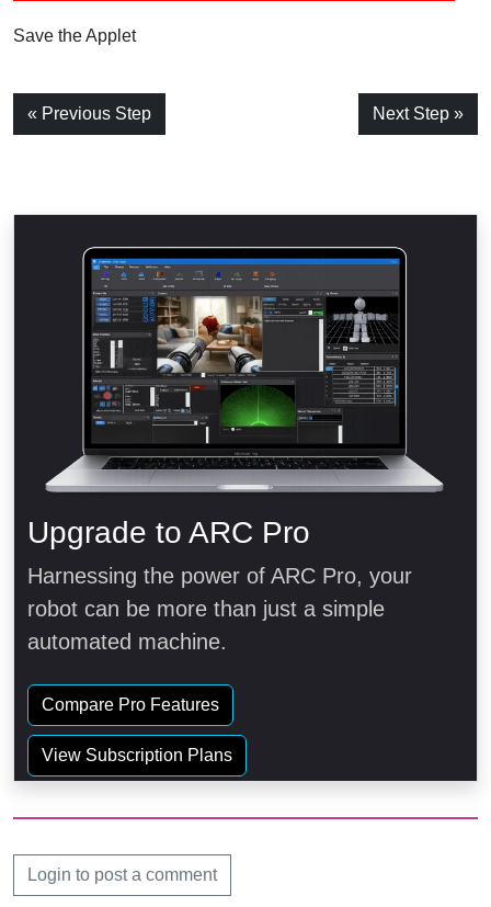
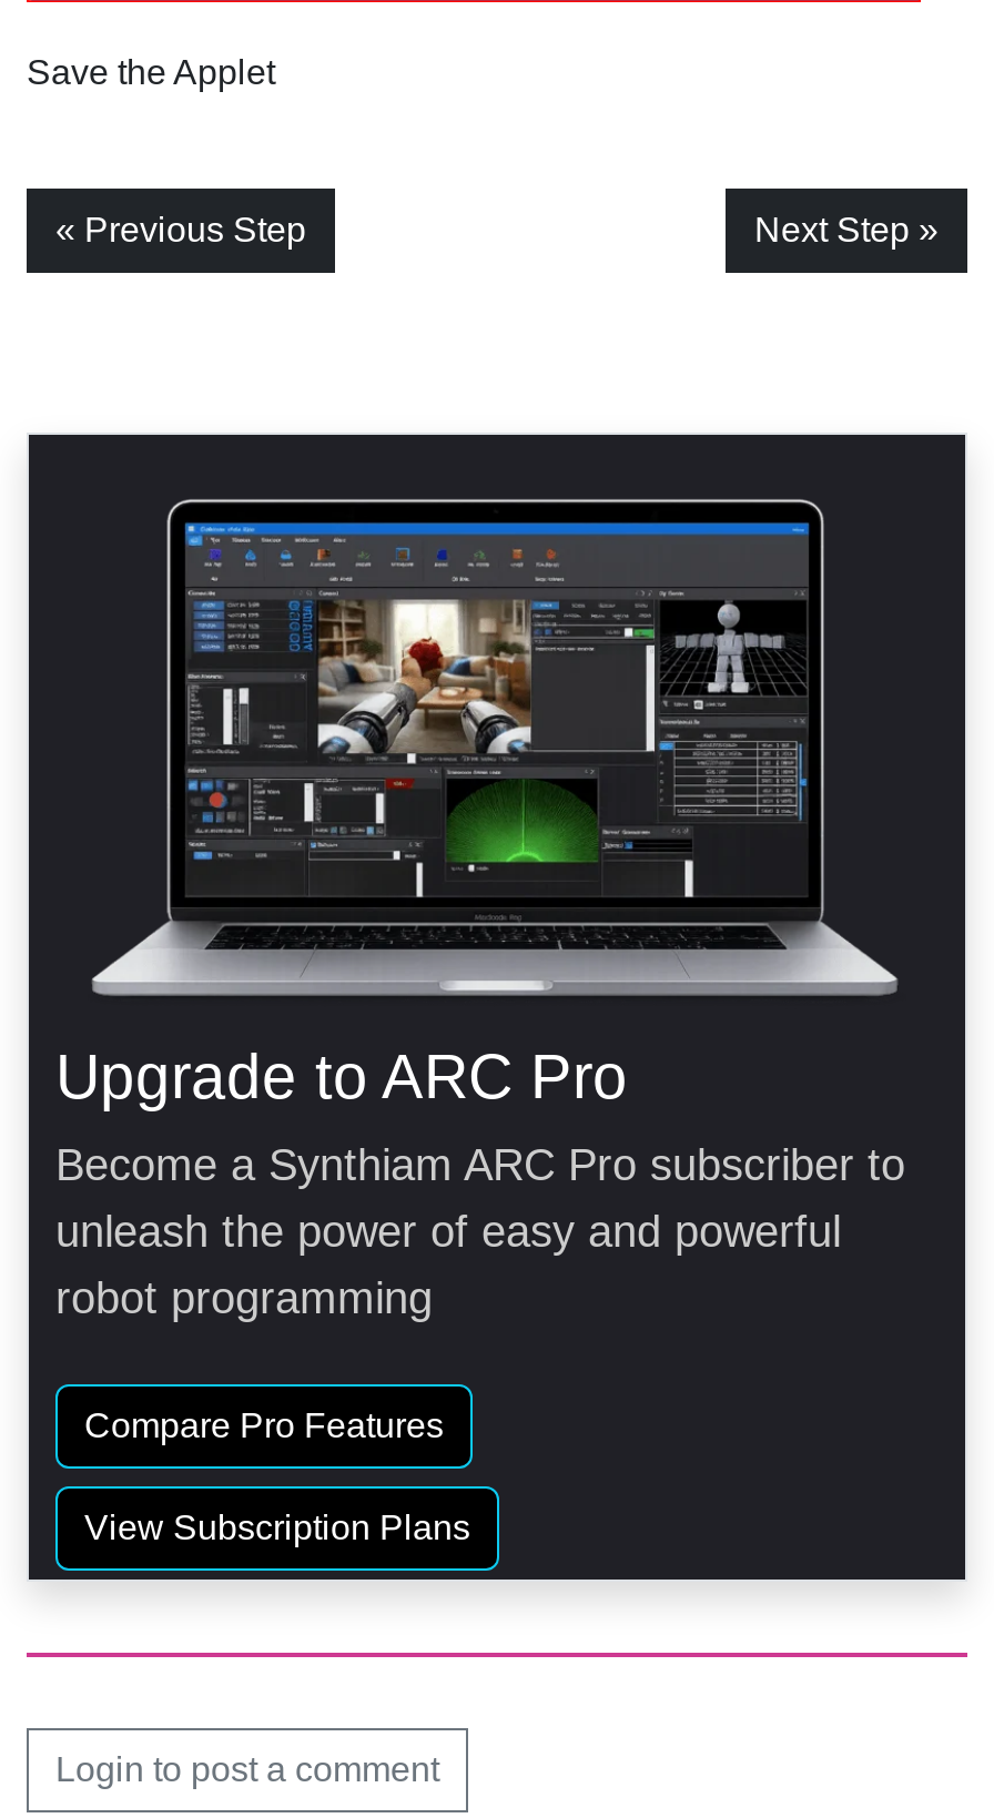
[27,564,412,654] Harnessing the power of ARC Pro, your | robot can be more than just a simple | automated machine. -> [55,1140,905,1322] Become a Synthiam ARC Pro subscriber to | unleash the power of easy and powerful | robot programming

